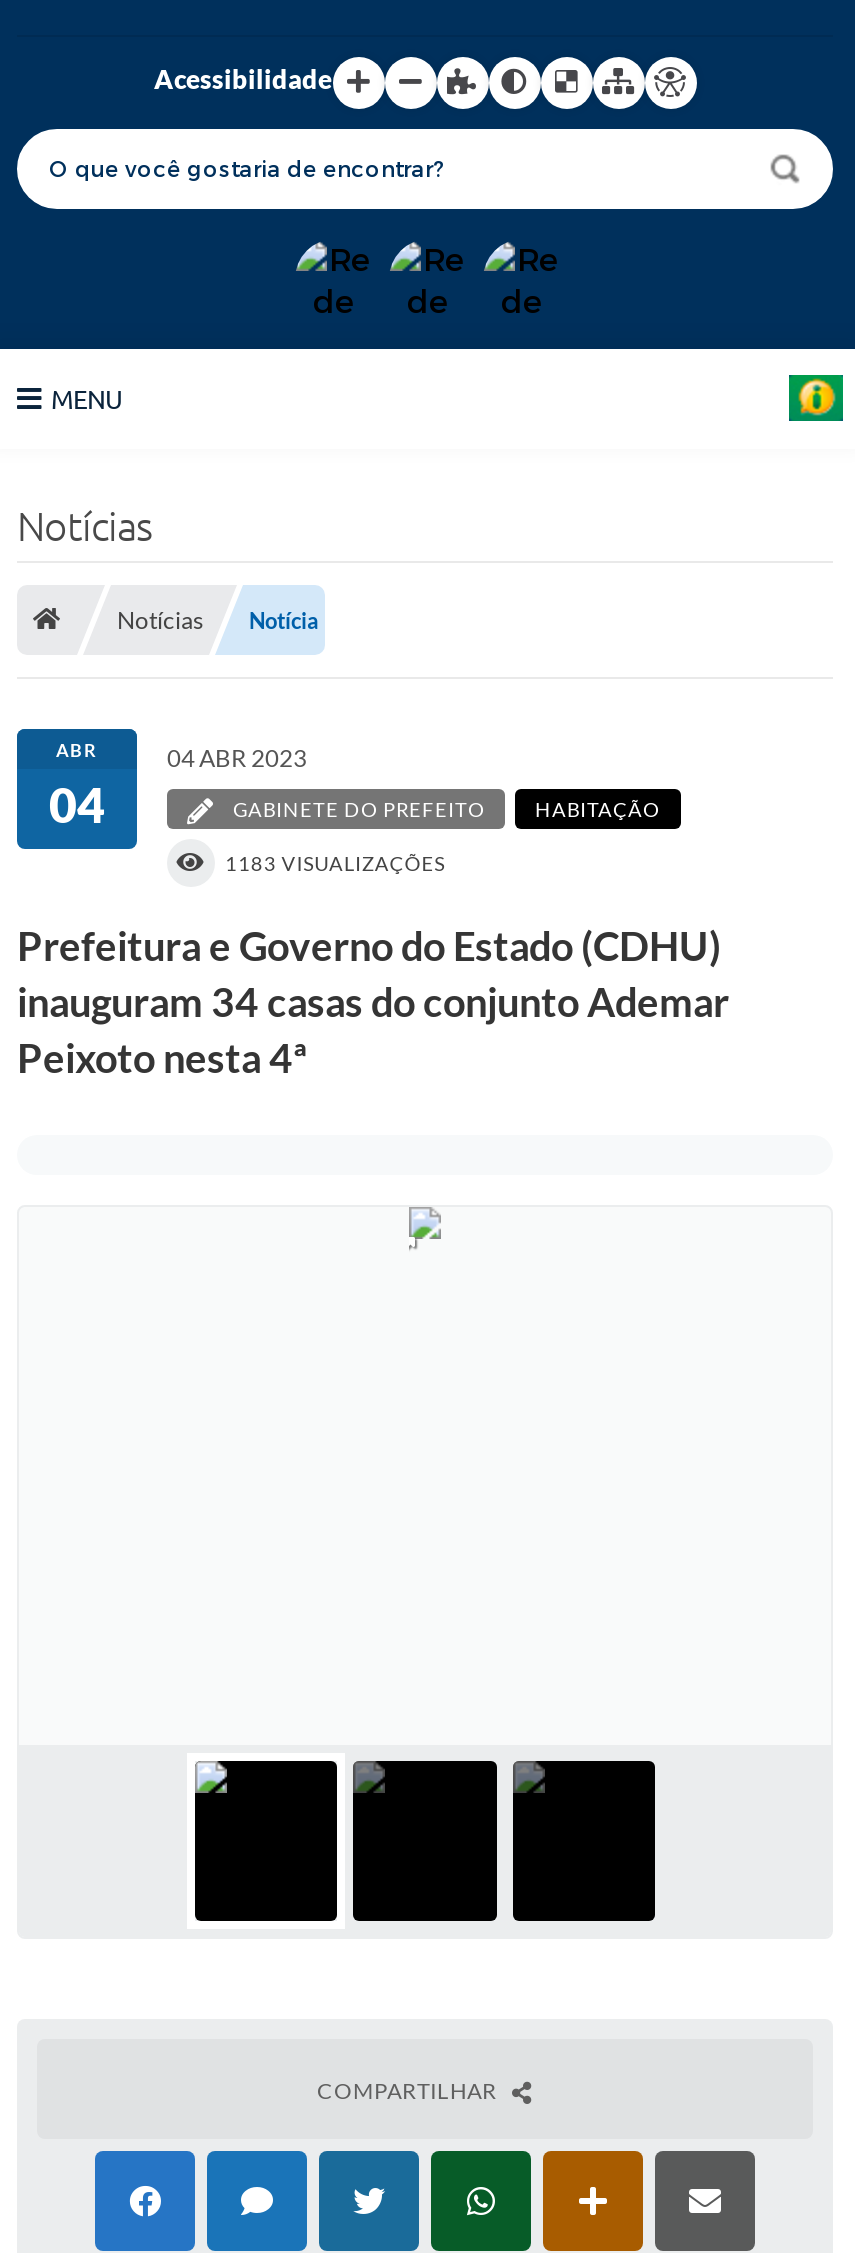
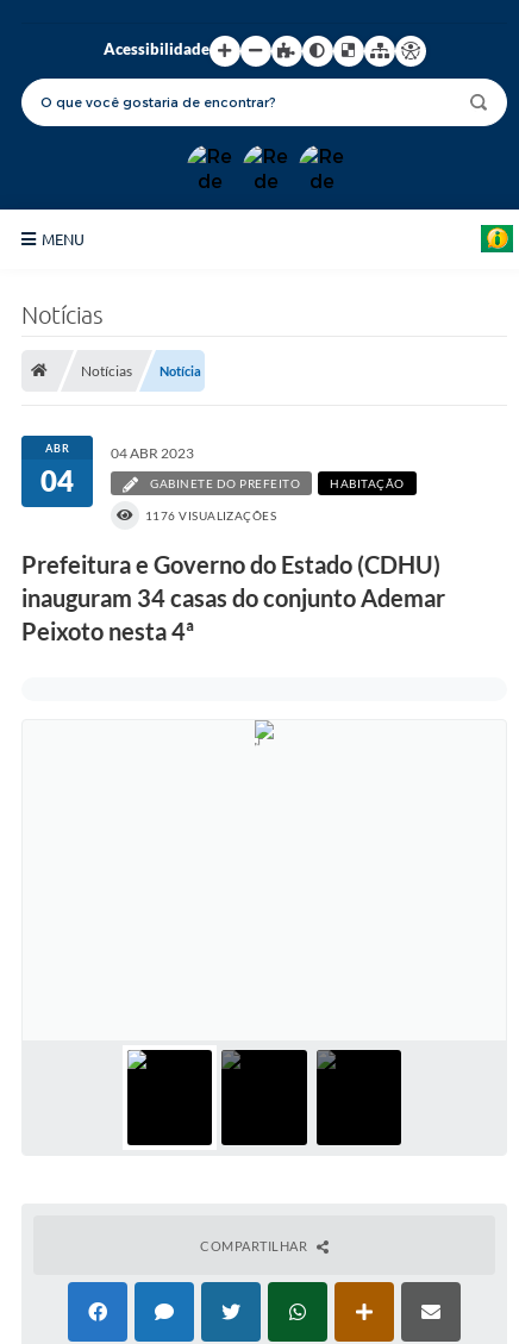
[225,851,445,875] 1183 VISUALIZAÇÕES -> [145,509,276,523] 1176 VISUALIZAÇÕES

